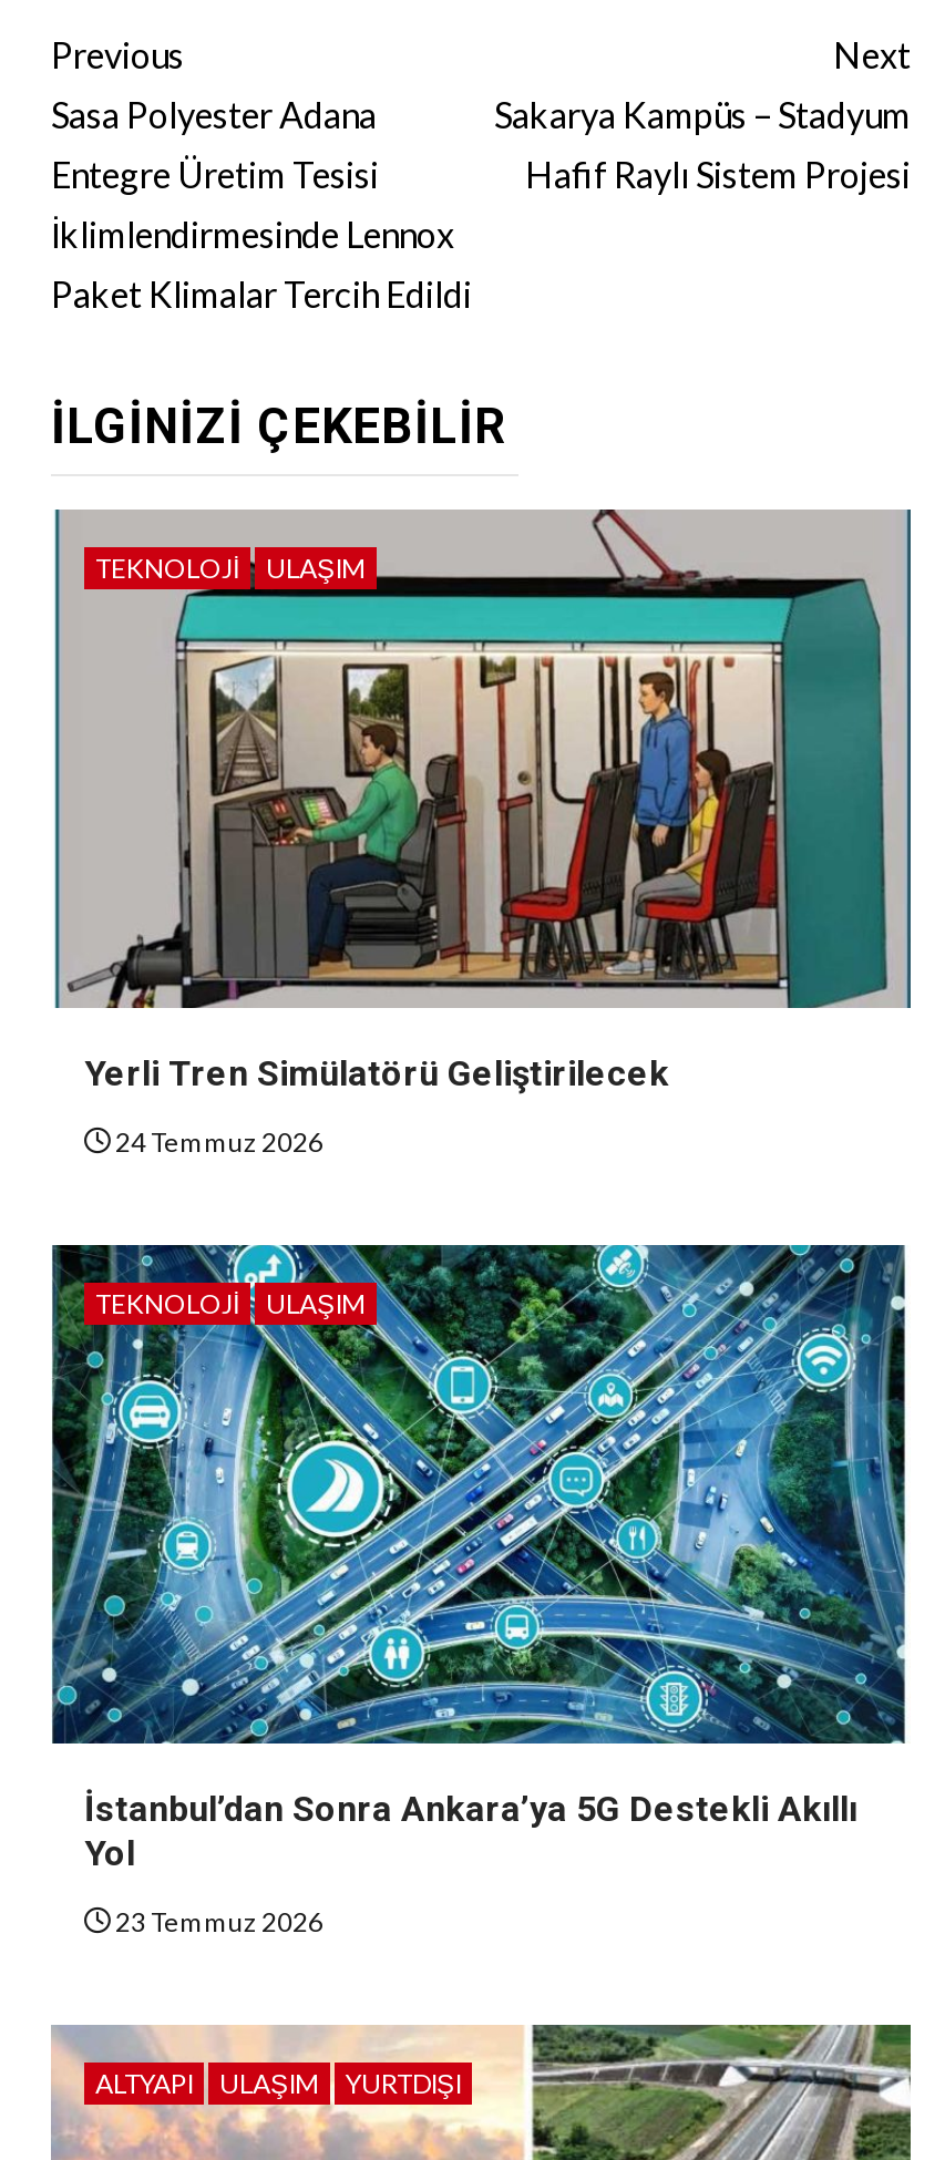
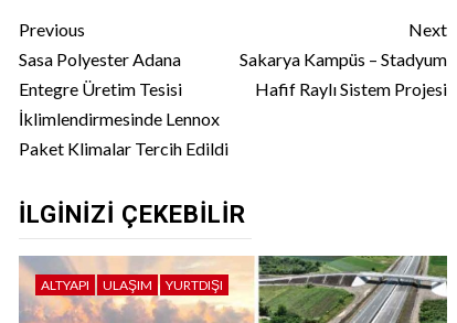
[53,510,913,1010] [image] | TEKNOLOJI | ULAŞIM -> none
[84,1051,669,1158] Yerli Tren Simülatörü Geliştirilecek | 24 Temmuz 2026 -> none
[53,1243,908,1746] [image] | TEKNOLOJI | ULAŞIM -> none
[84,1787,857,1938] İstanbul’dan Sonra Ankara’ya 5G Destekli Akıllı | Yol | 23 Temmuz 2026 -> none

